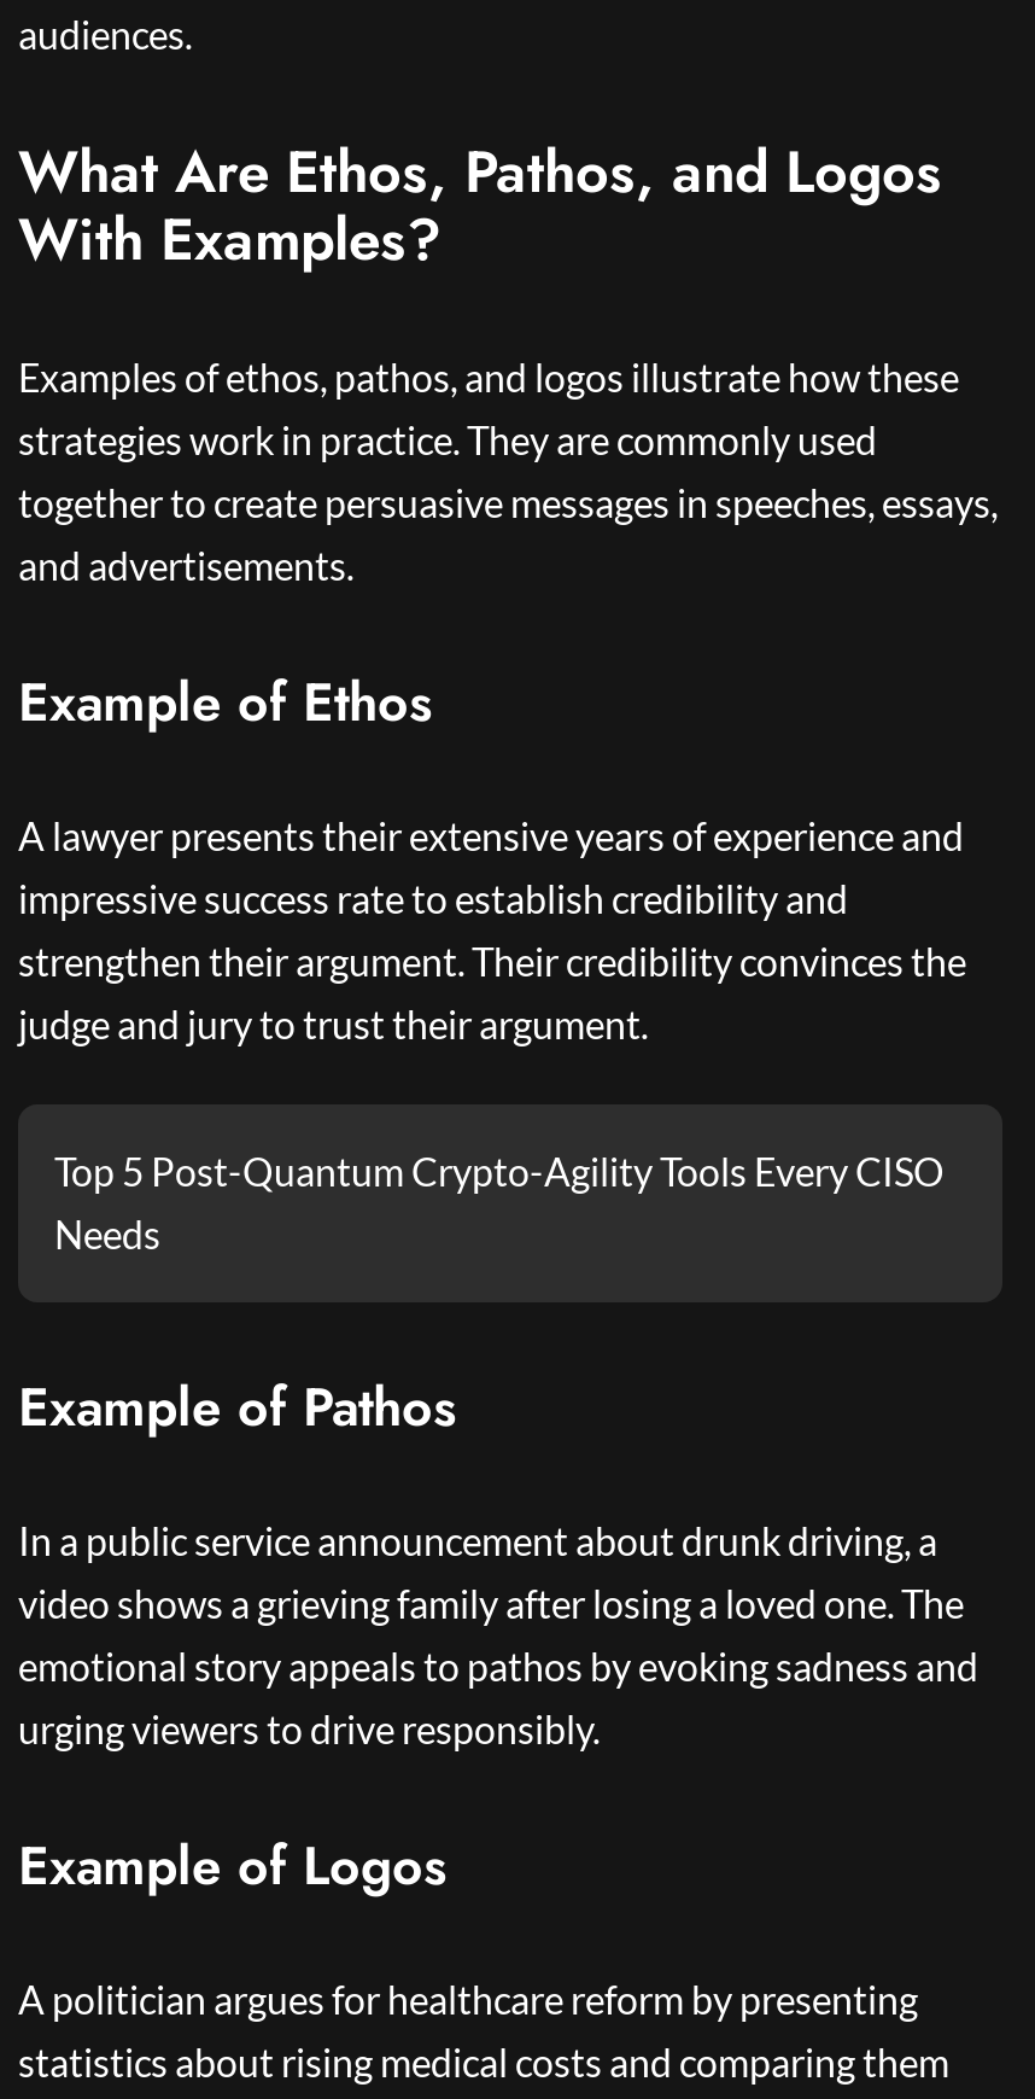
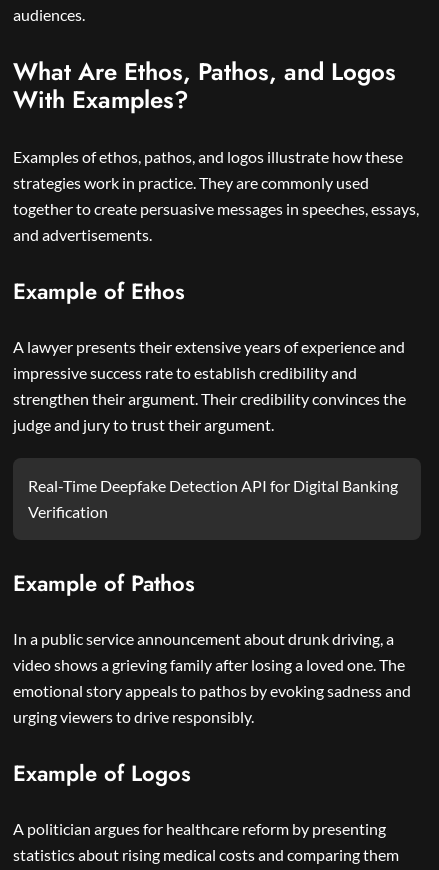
[54,1149,945,1257] Top 5 Post-Quantum Crypto-Agility Tools Every CISO | Needs -> [28,476,398,521] Real-Time Deepfake Detection API for Digital Banking | Verification

